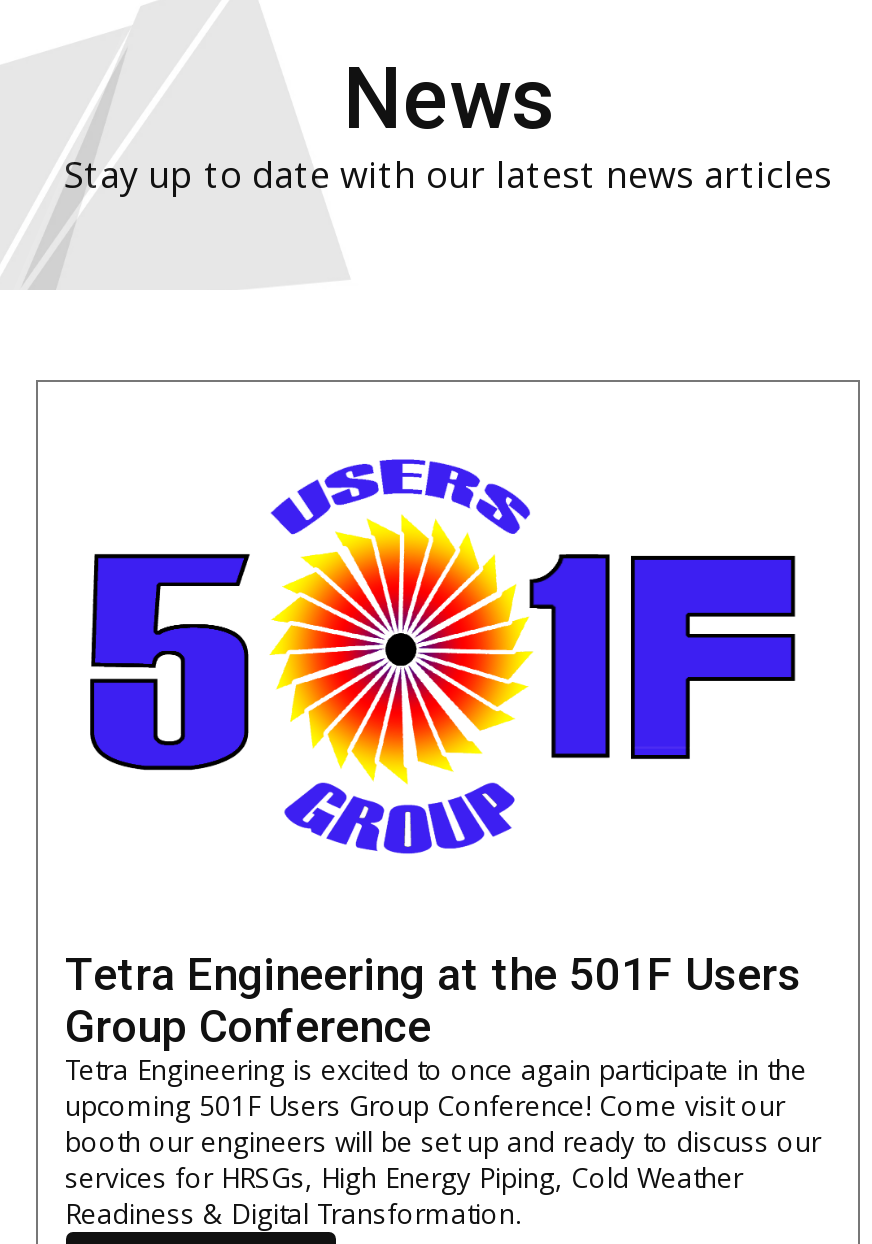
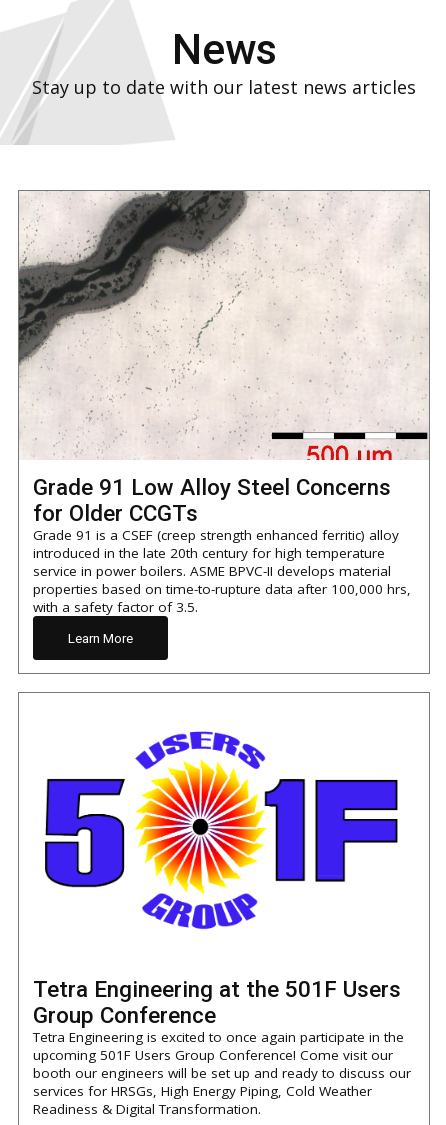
none -> [18,190,429,646] [image] | Grade 91 Low Alloy Steel Concerns | for Older CCGTs | Grade 91 is a CSEF (creep strength enhanced ferritic) alloy | introduced in the late 20th century for high temperature | service in power boilers. ASME BPVC-II develops material | properties based on time-to-rupture data after 100,000 hrs, | with a safety factor of 3.5. | Learn More

